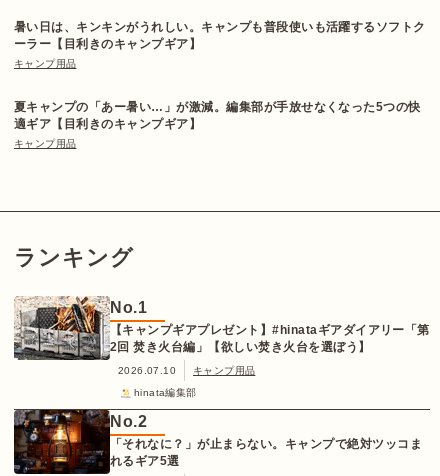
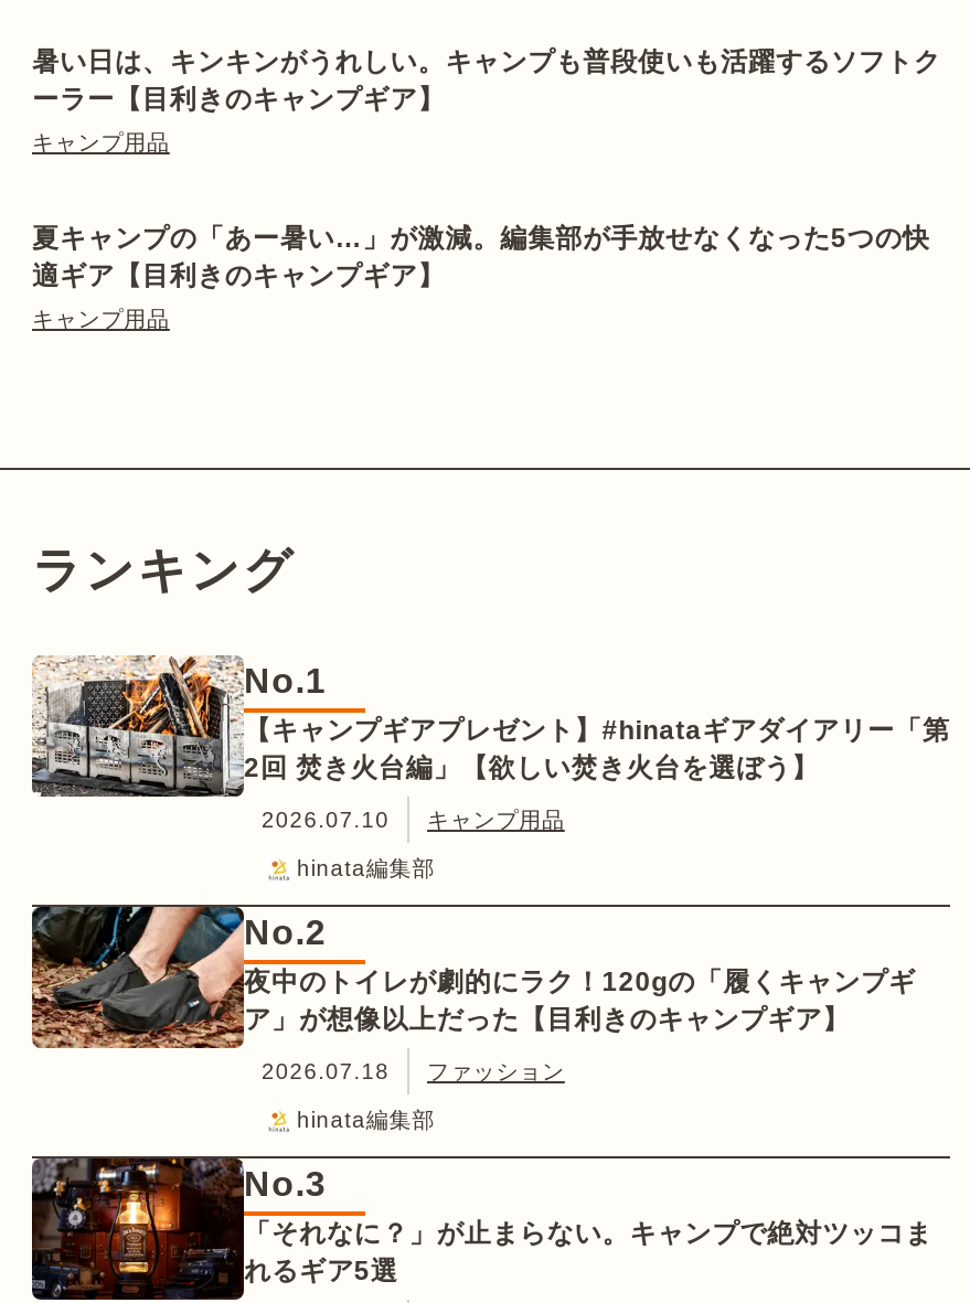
none -> [32,905,916,1203] [image] | 夜中のトイレが劇的にラク！120gの「履くキャンプギ | ア」が想像以上だった【目利きのキャンプギア】 | 2026.07.18 | ファッション | hinata編集部 | No.3

